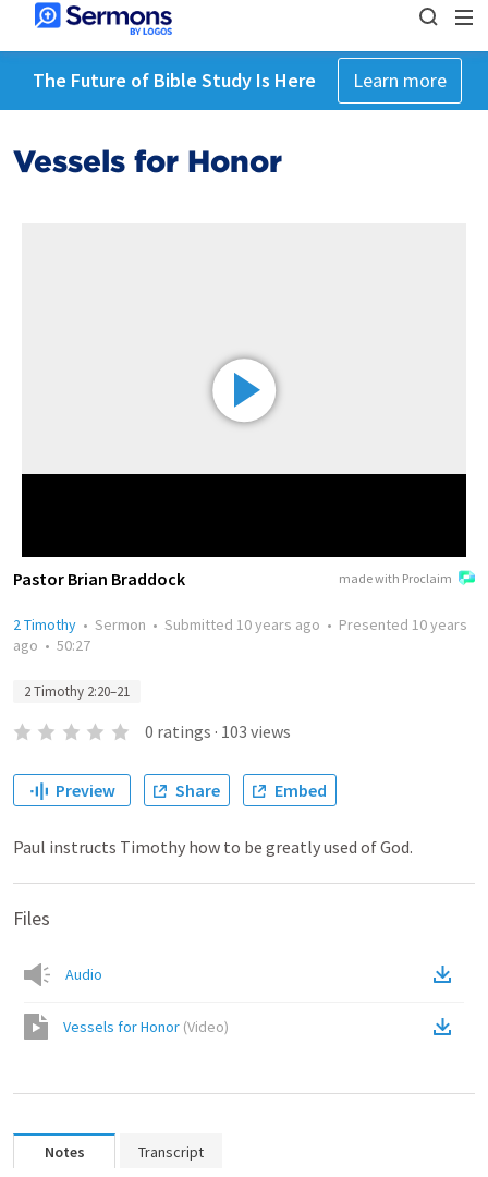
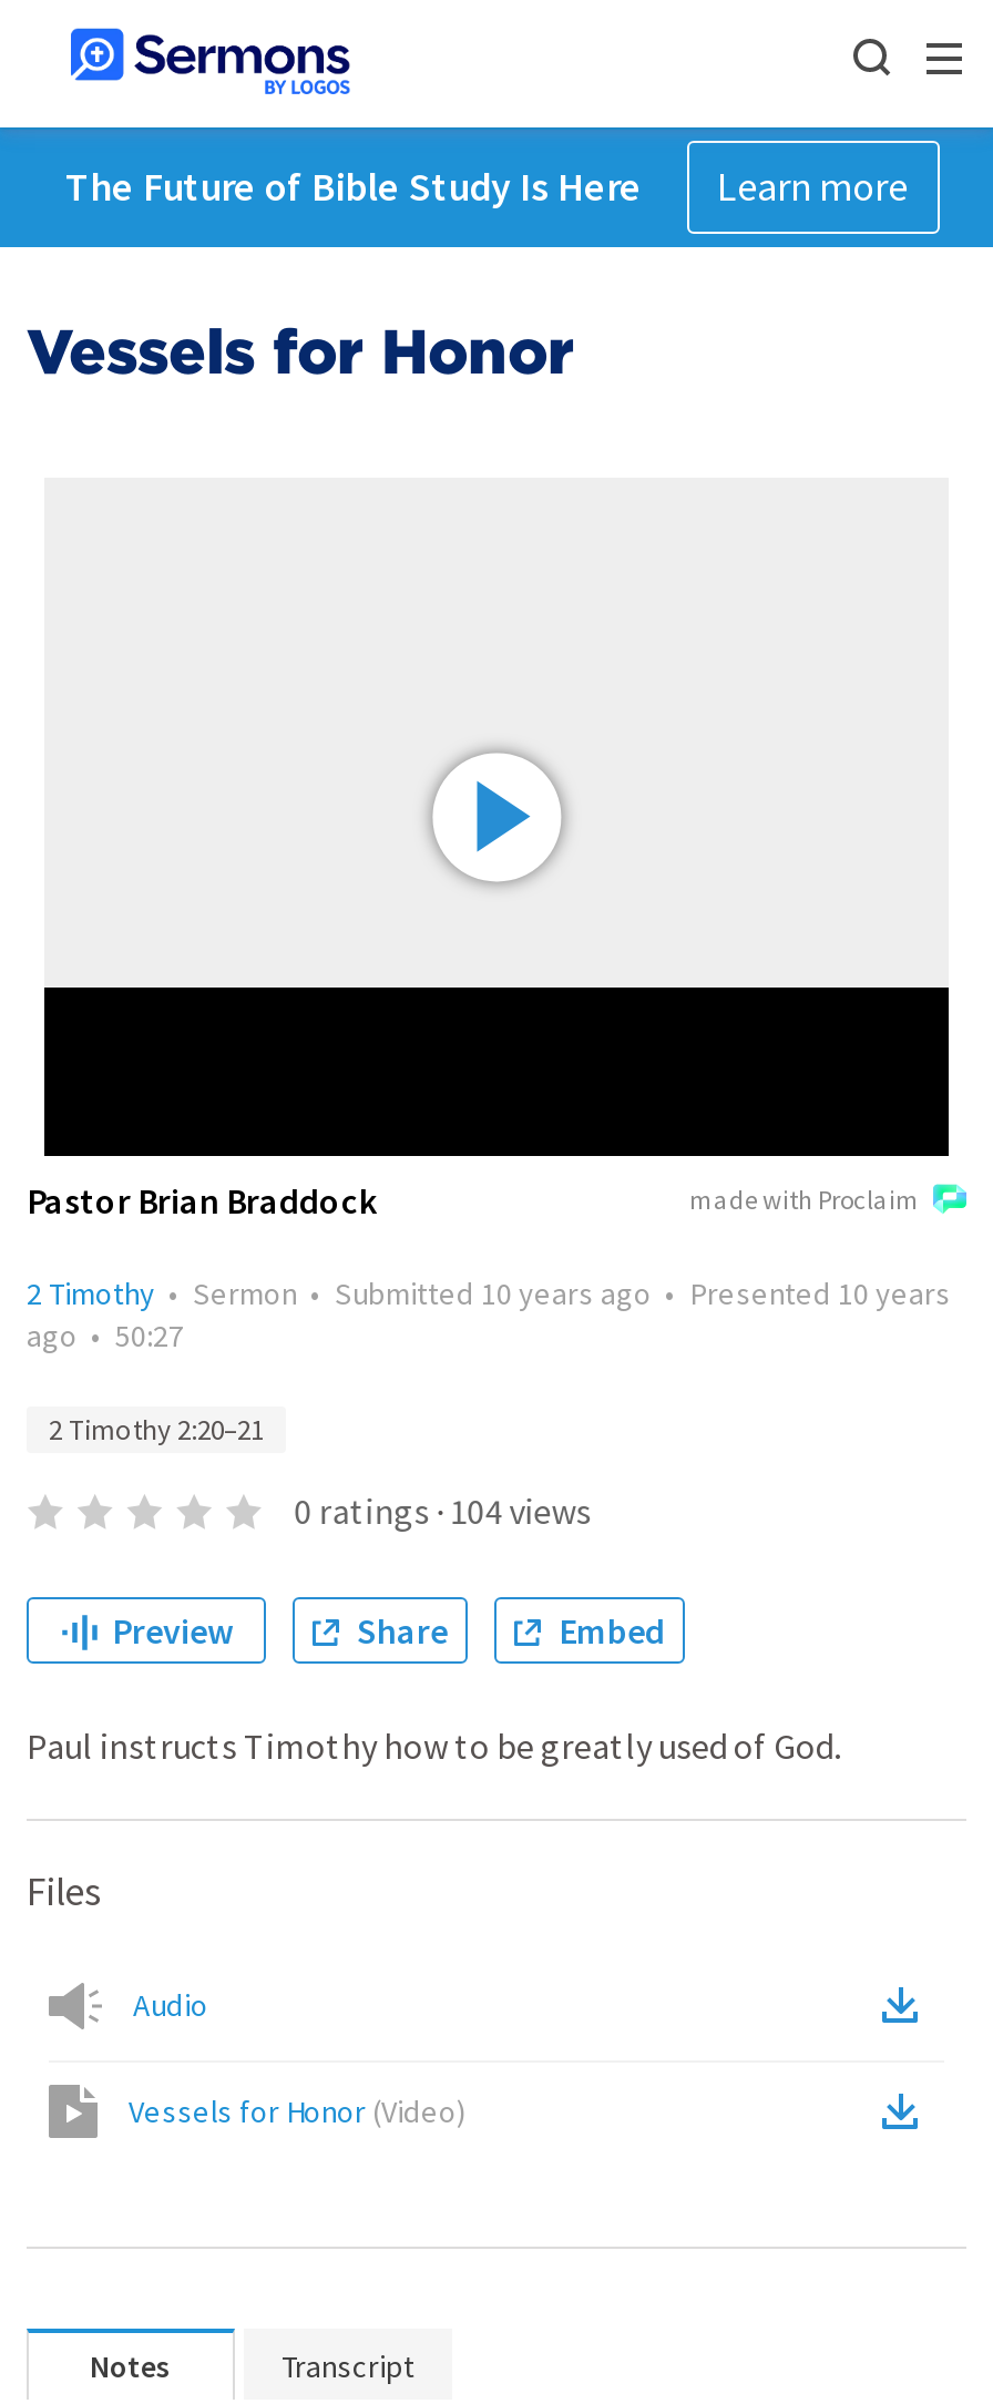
[145,720,291,742] 0 ratings · 103 views -> [294,1489,591,1533] 0 ratings · 104 views

